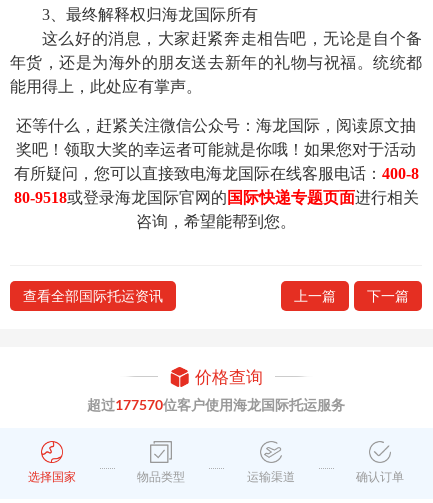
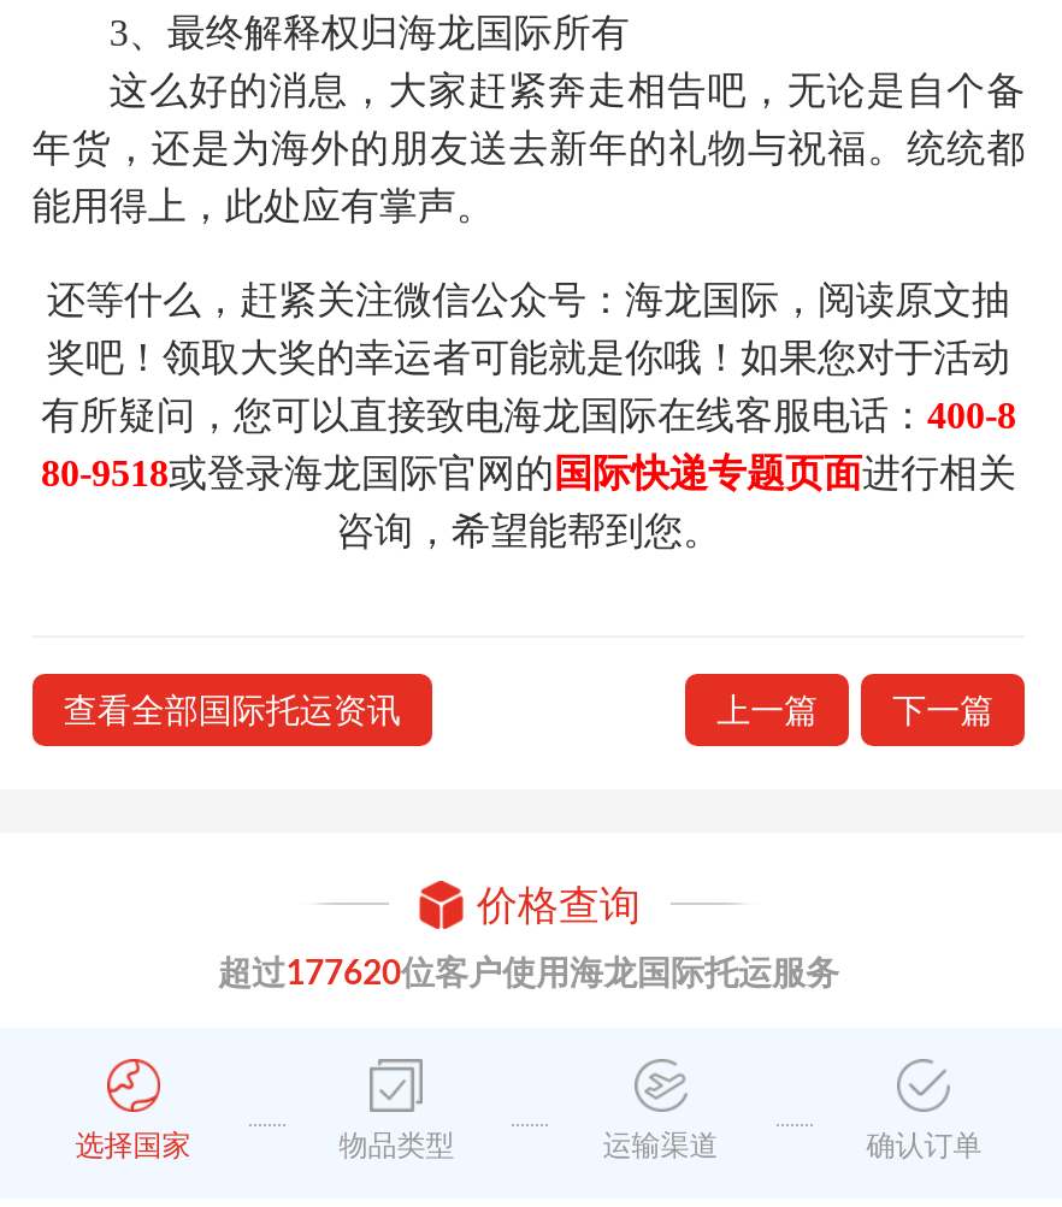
[87,396,345,413] 超过177570位客户使用海龙国际托运服务 -> [218,950,839,991] 超过177620位客户使用海龙国际托运服务

